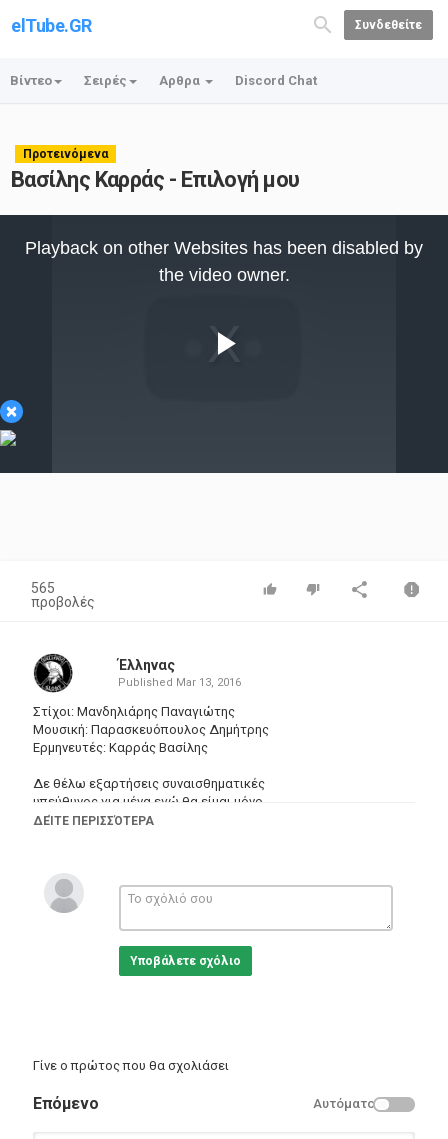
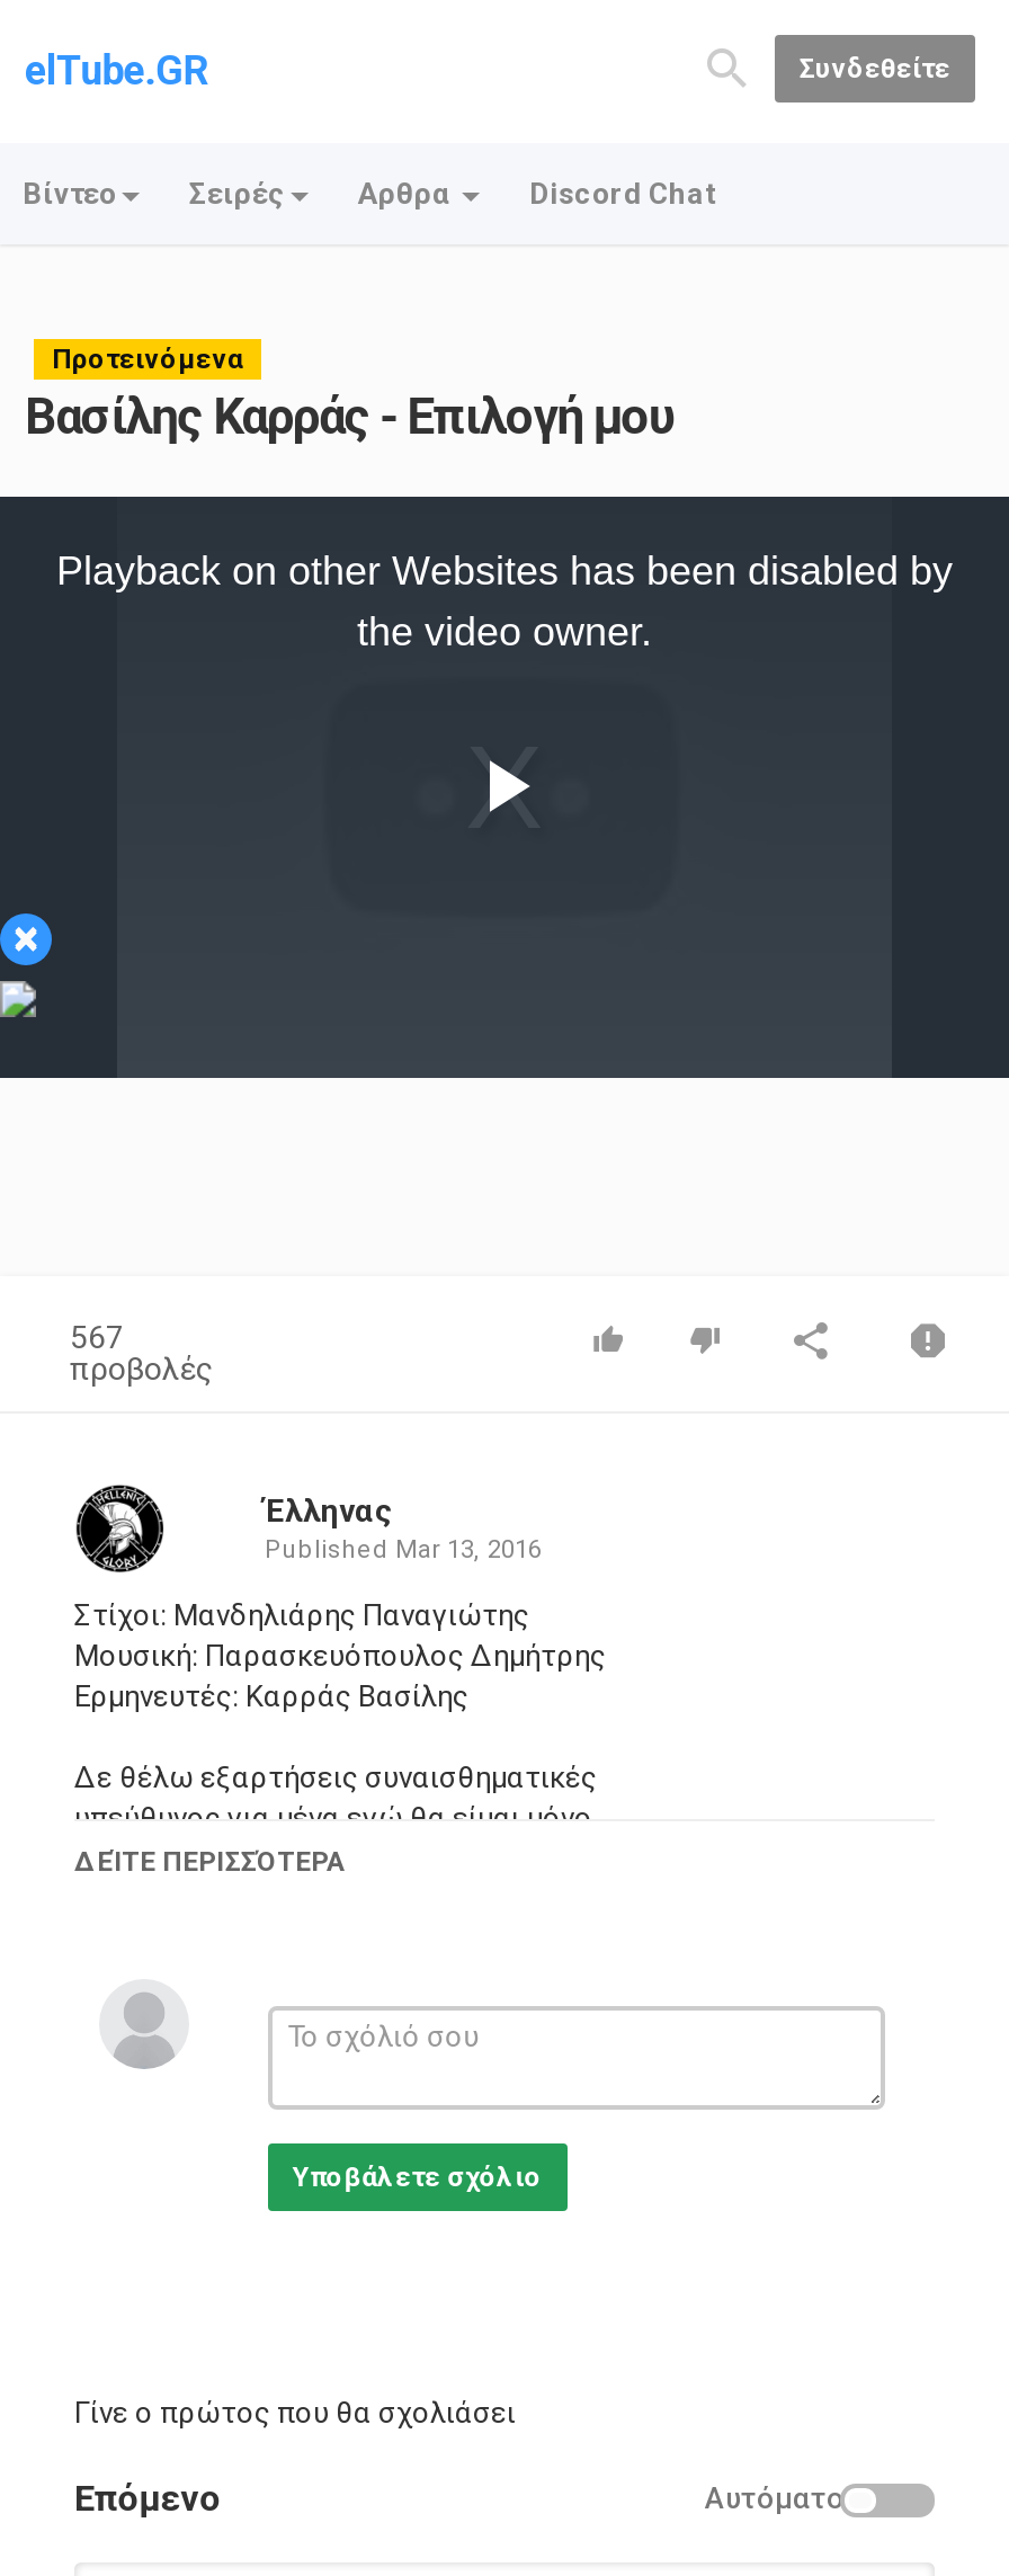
[31,580,55,596] 565 -> [70,1319,124,1355] 567

